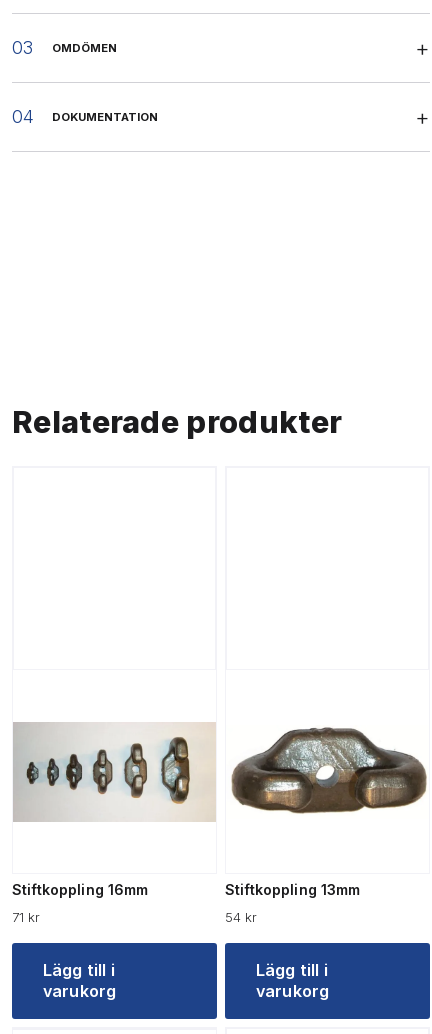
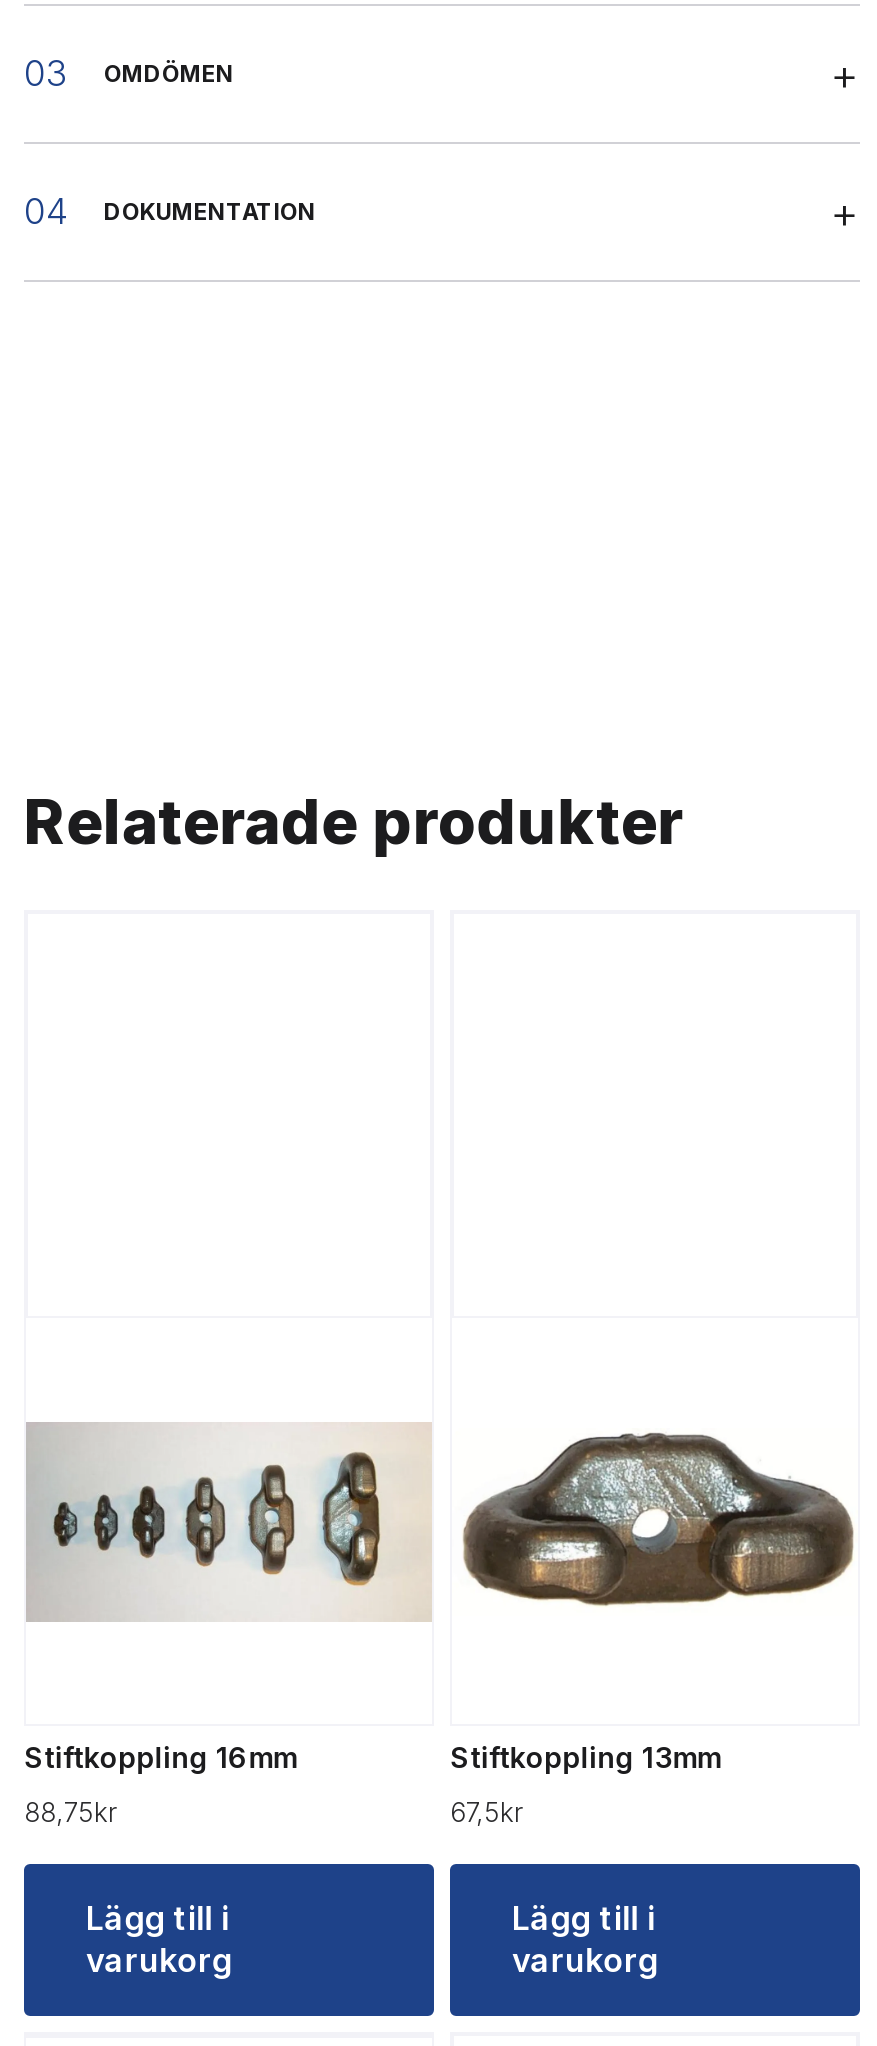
[12,909,40,925] 71kr -> [24,1797,118,1829] 88,75kr
[225,909,257,925] 54kr -> [450,1797,524,1829] 67,5kr

